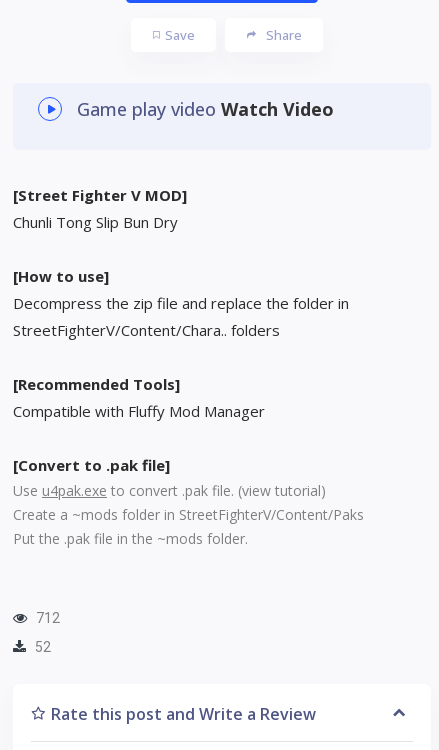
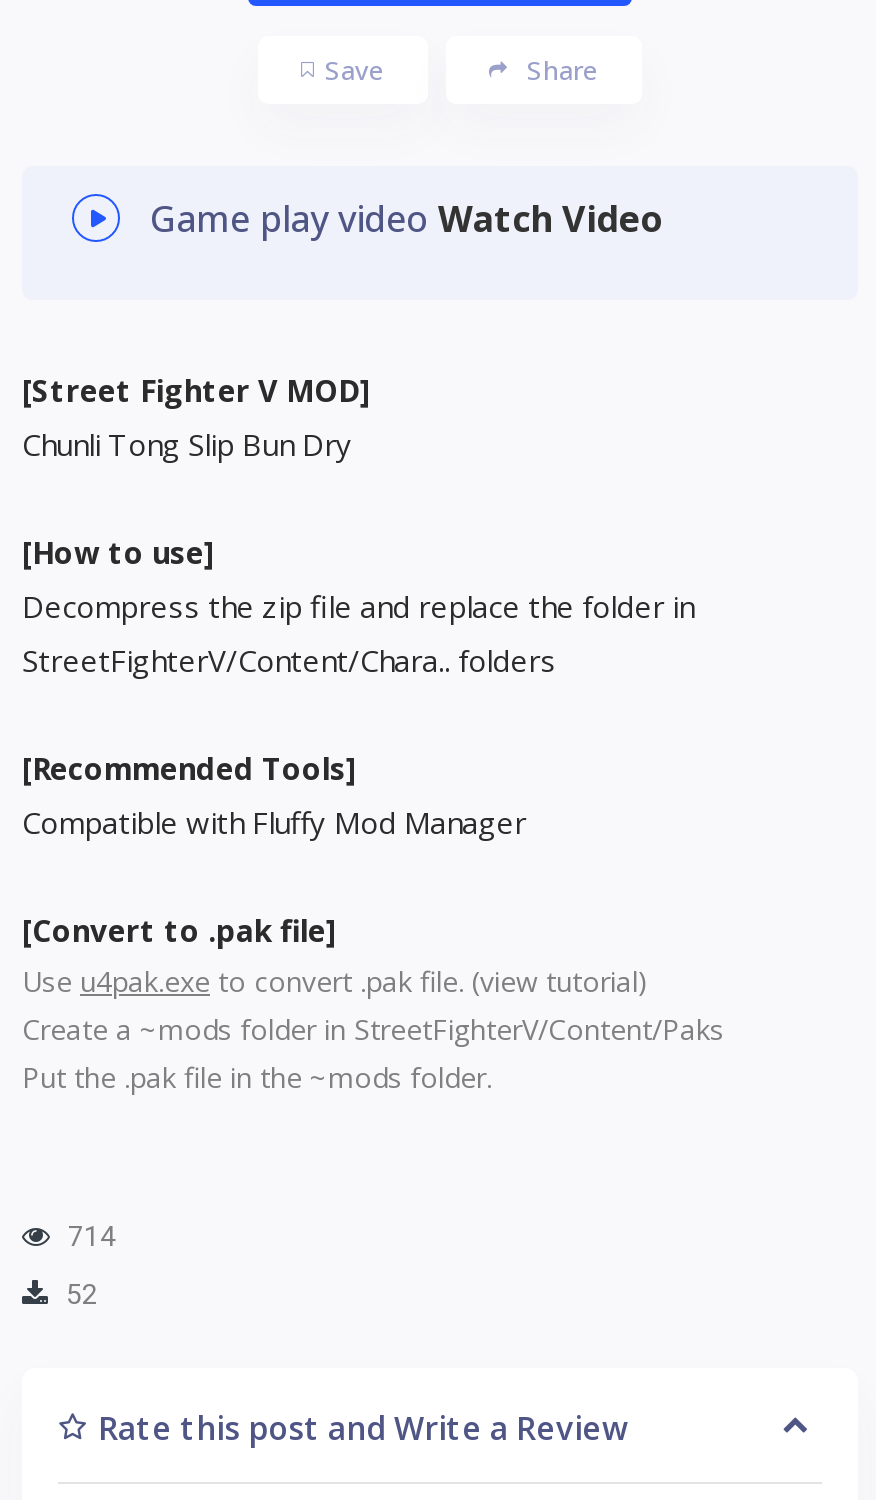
[36,610,60,626] 712 -> [68,1220,116,1252] 714

